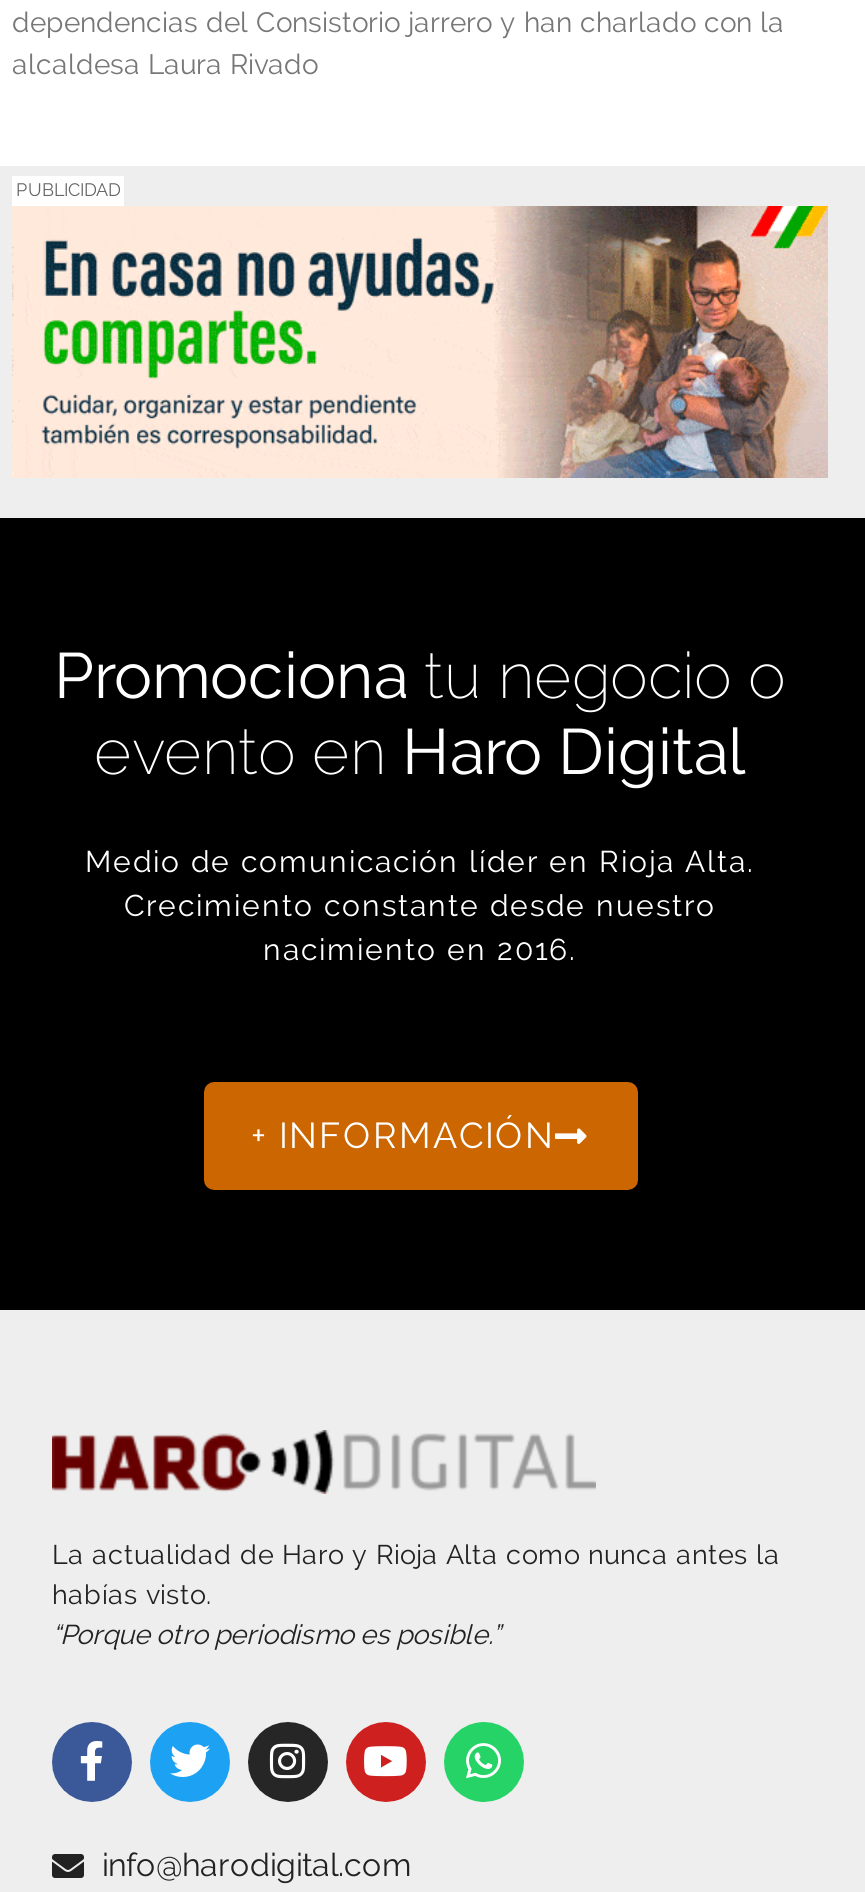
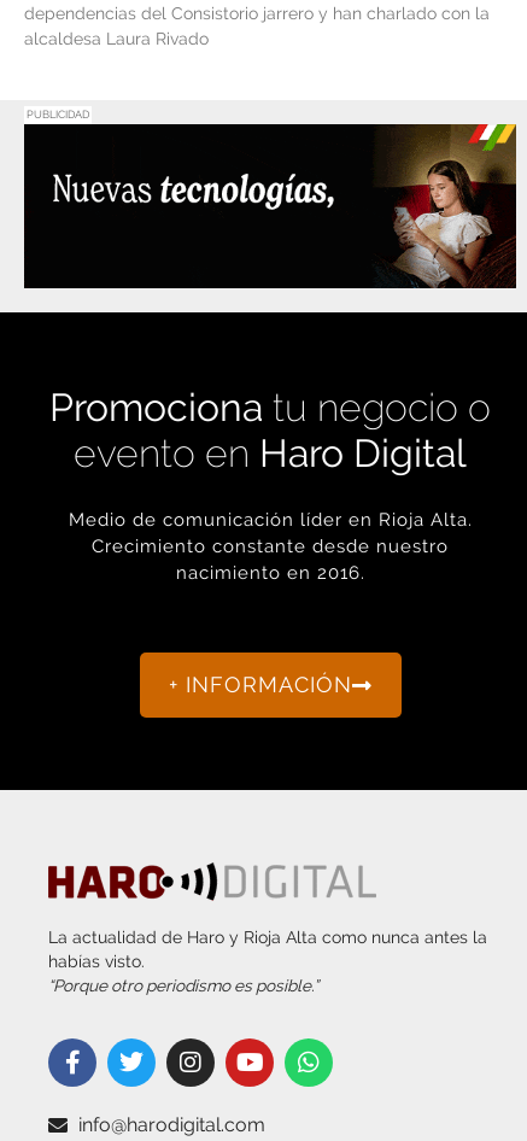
[12,204,828,480] [image] -> [23,123,517,289] [image]

